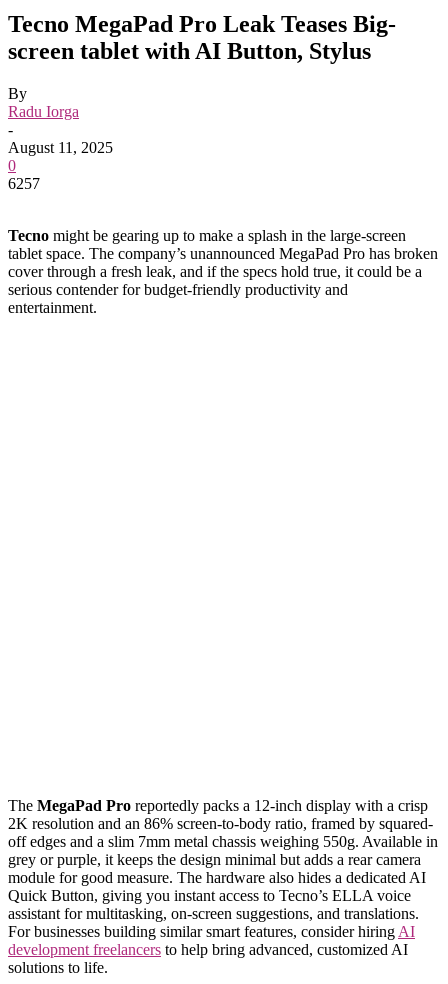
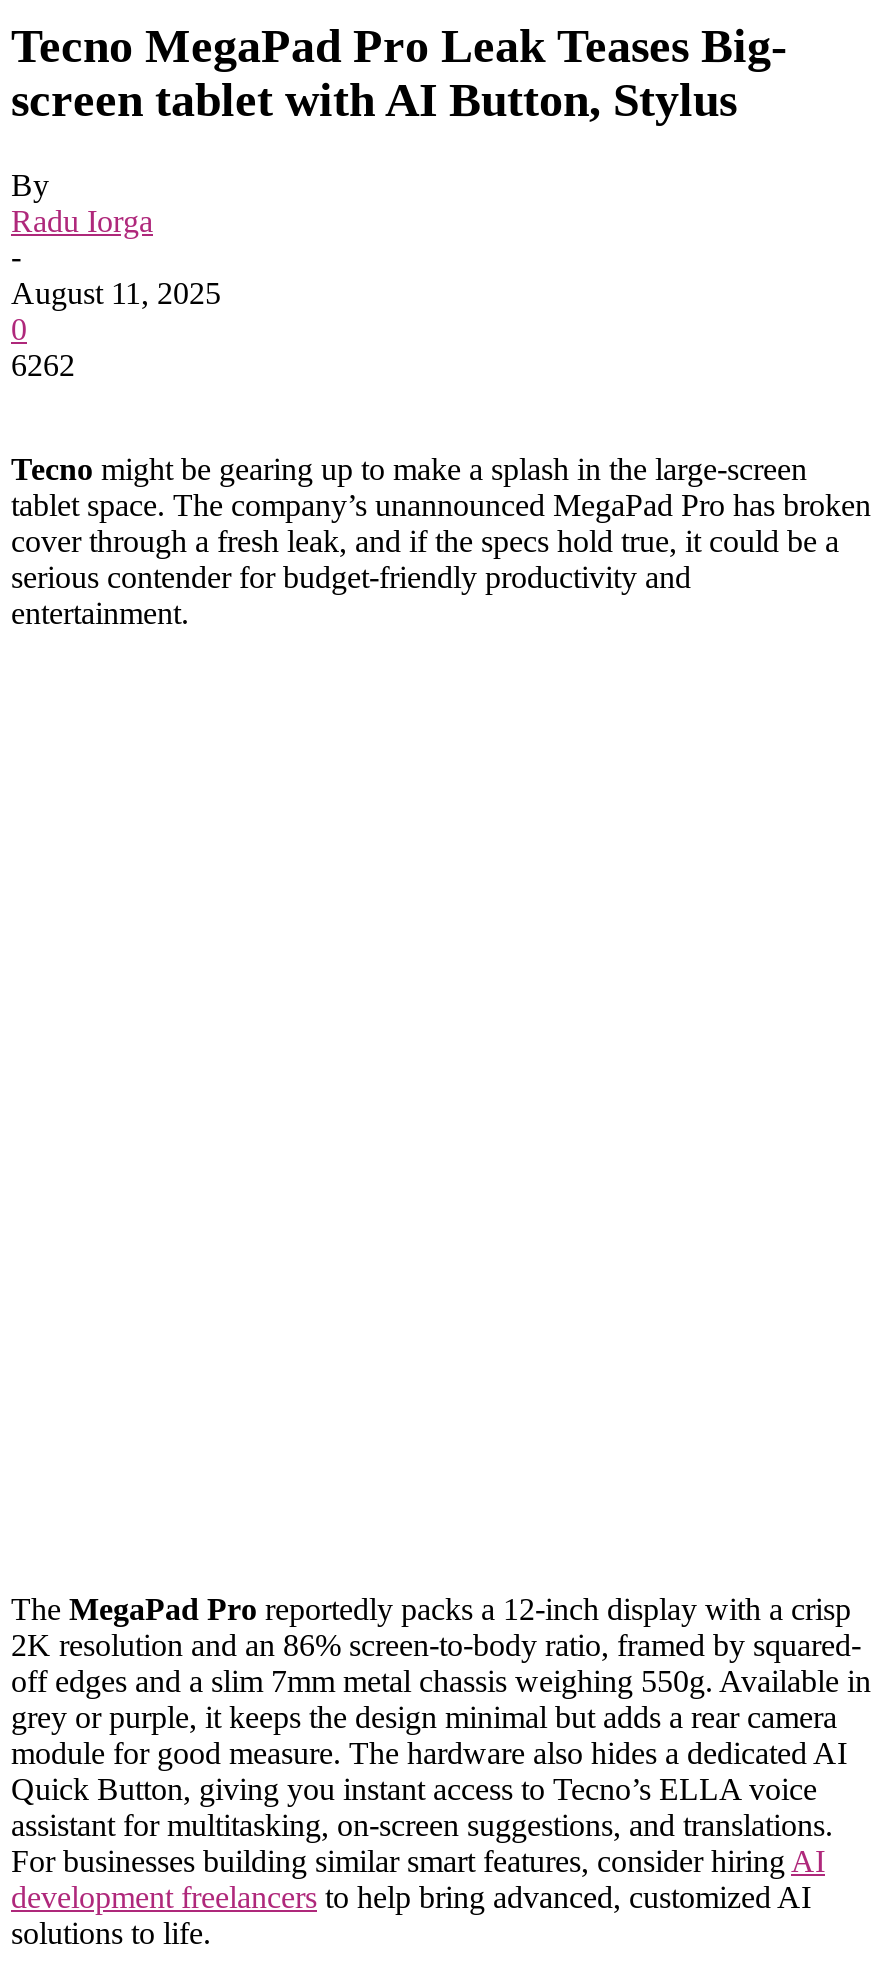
[8,175,40,192] 6257 -> [11,348,75,382] 6262

